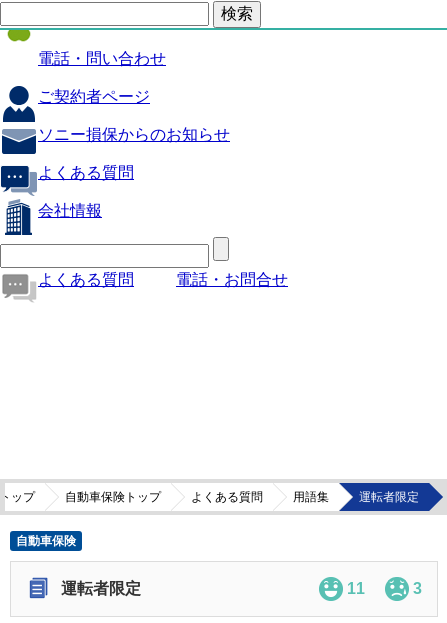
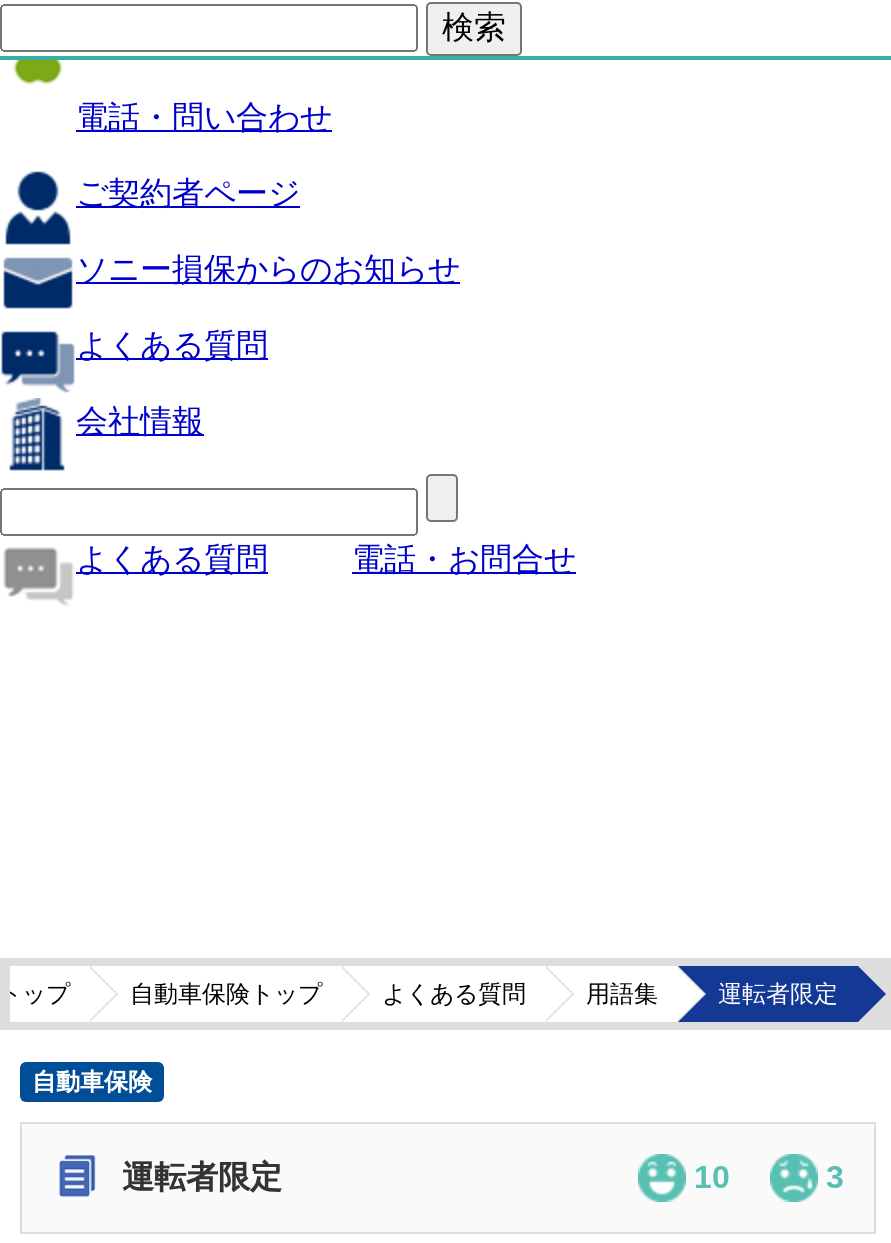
[347,580,365,597] 11 -> [694,1160,730,1194] 10

